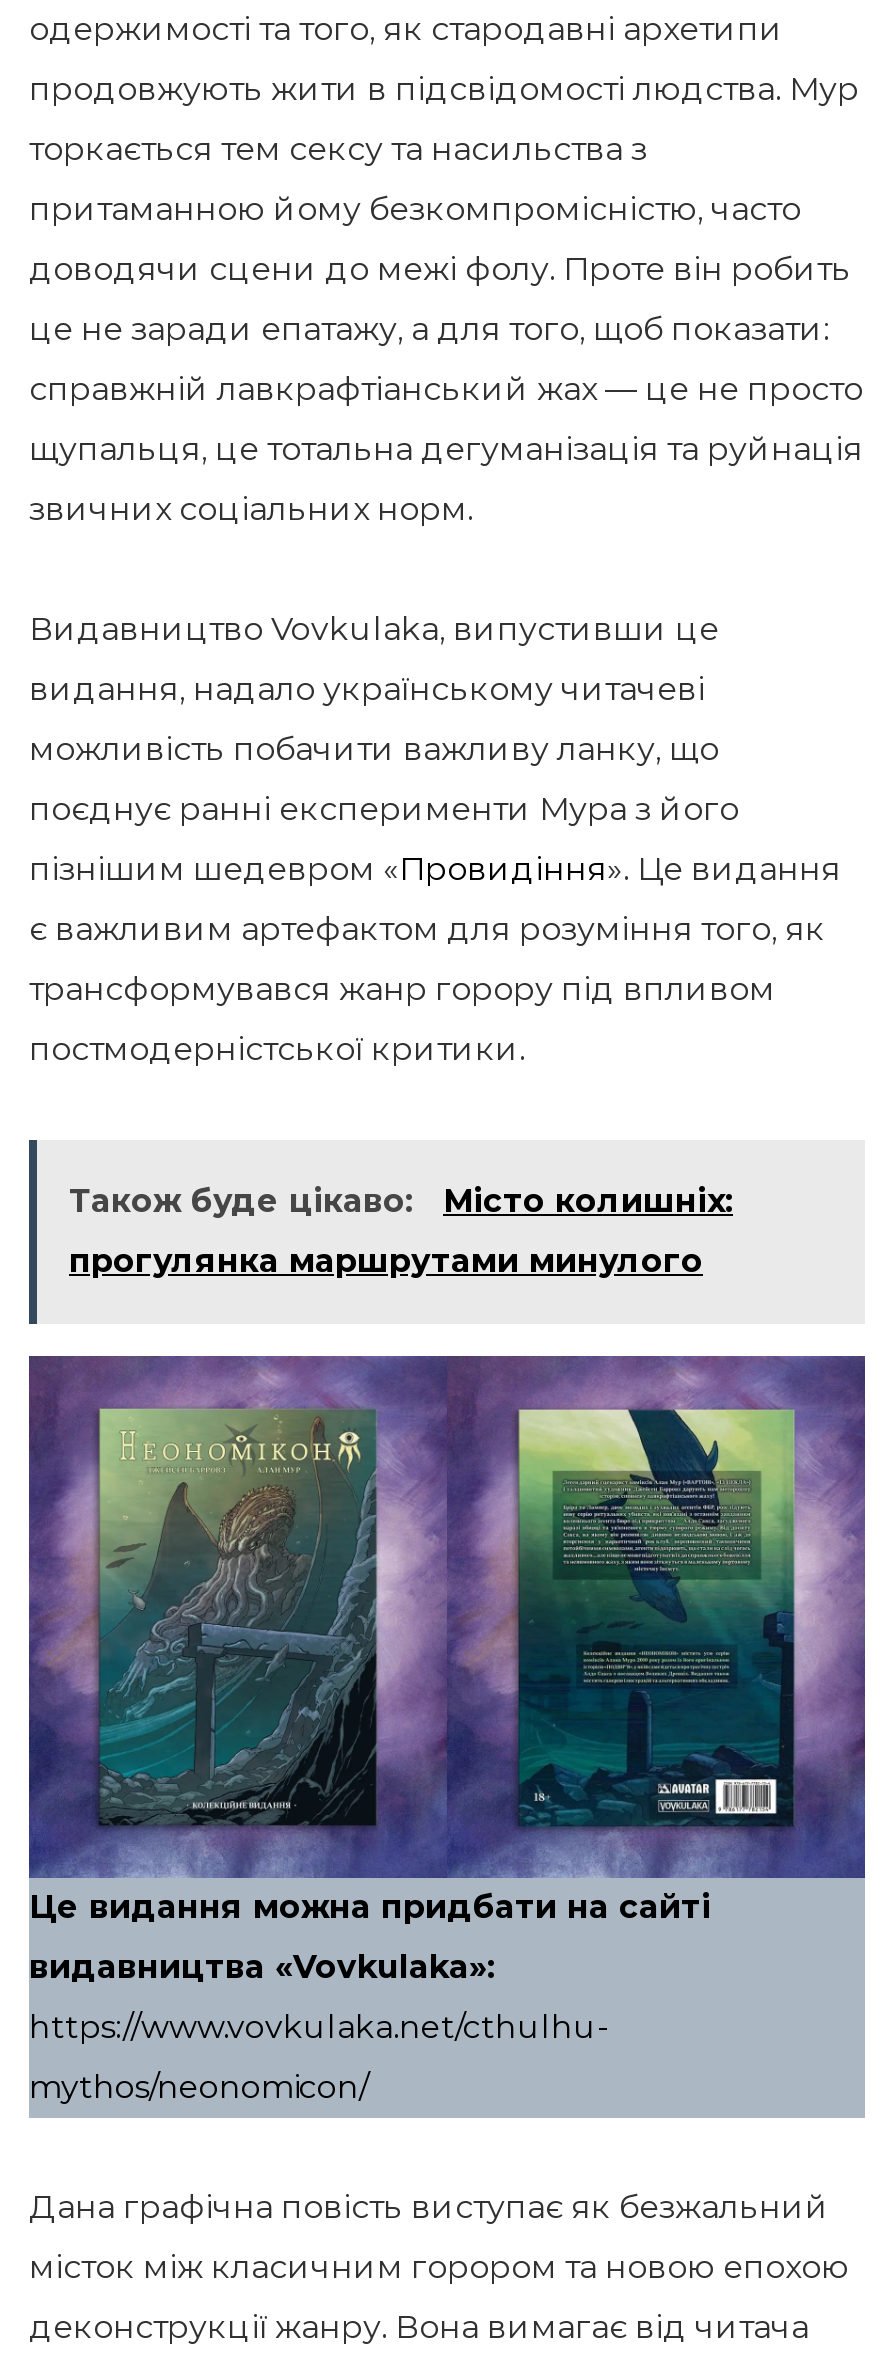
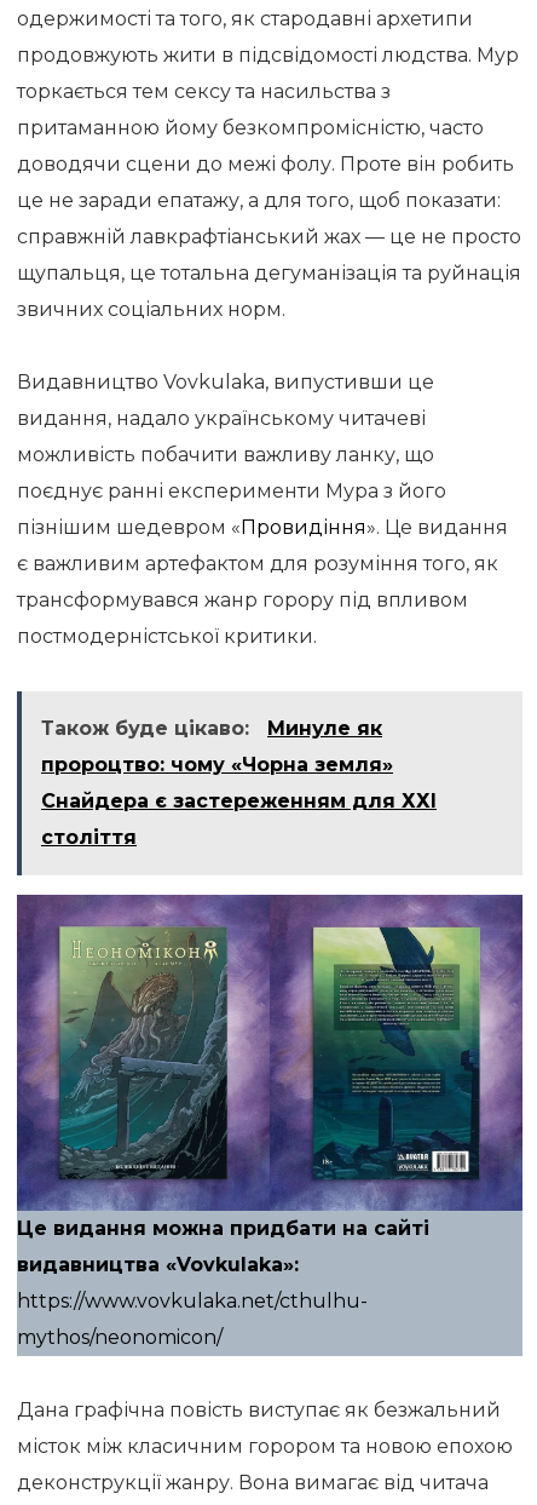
[69,1182,733,1280] Також буде цікаво: Місто колишніх: | прогулянка маршрутами минулого -> [41,717,437,849] Також буде цікаво: Минуле як | пророцтво: чому «Чорна земля» | Снайдера є застереженням для ХХІ | століття

